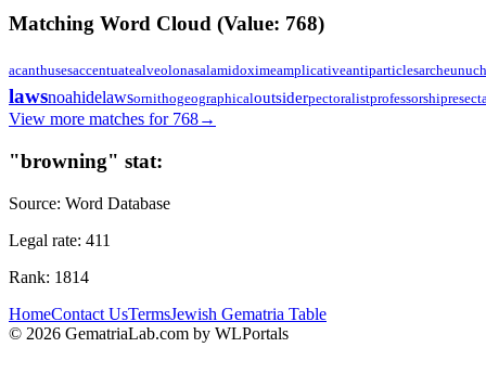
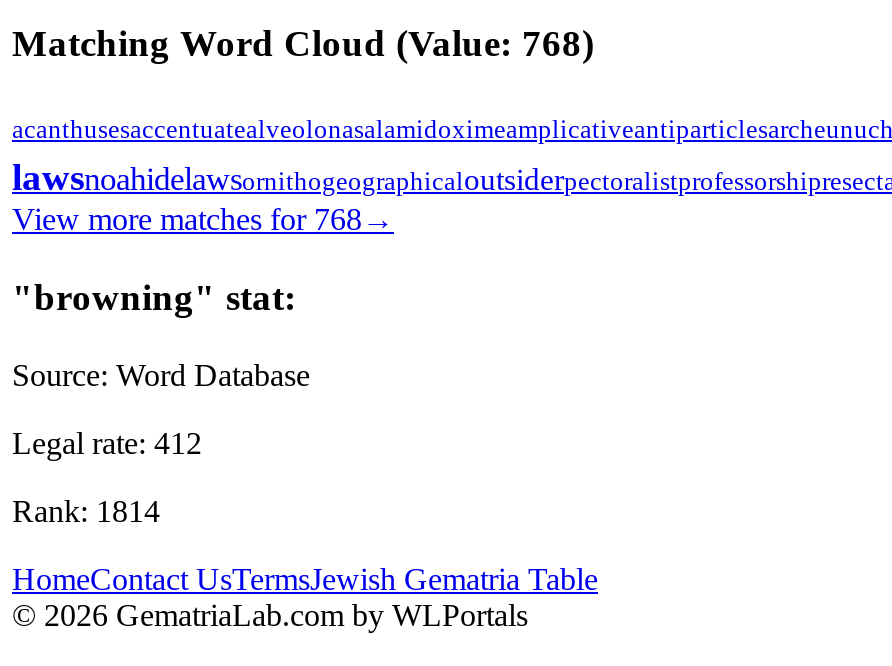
[9,230,111,249] Legal rate: 411 -> [12,425,202,459] Legal rate: 412

